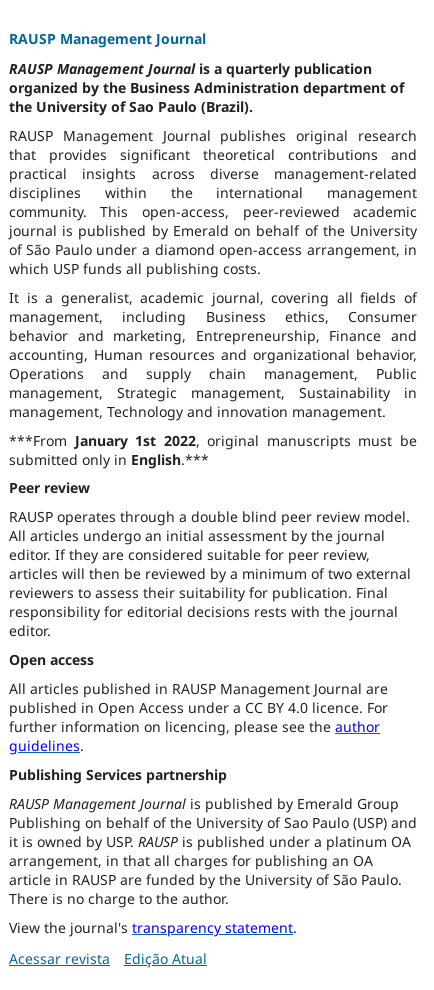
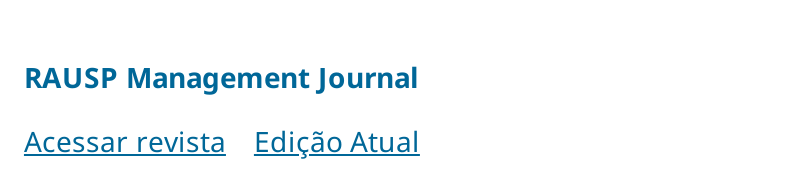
[9,58,417,937] RAUSP Management Journal is a quarterly publication | organized by the Business Administration department of | the University of Sao Paulo (Brazil). | RAUSP Management Journal publishes original research | that provides significant theoretical contributions and | practical insights across diverse management-related | disciplines within the international management | community. This open-access, peer-reviewed academic | journal is published by Emerald on behalf of the University | of São Paulo under a diamond open-access arrangement, in | which USP funds all publishing costs. | It is a generalist, academic journal, covering all fields of | management, including Business ethics, Consumer | behavior and marketing, Entrepreneurship, Finance and | accounting, Human resources and organizational behavior, | Operations and supply chain management, Public | management, Strategic management, Sustainability in | management, Technology and innovation management. | ***From January 1st 2022, original manuscripts must be | submitted only in English.*** | Peer review | RAUSP operates through a double blind peer review model. | All articles undergo an initial assessment by the journal | editor. If they are considered suitable for peer review, | articles will then be reviewed by a minimum of two external | reviewers to assess their suitability for publication. Final | responsibility for editorial decisions rests with the journal | editor. | Open access | All articles published in RAUSP Management Journal are | published in Open Access under a CC BY 4.0 licence. For | further information on licencing, please see the author | guidelines. | Publishing Services partnership | RAUSP Management Journal is published by Emerald Group | Publishing on behalf of the University of Sao Paulo (USP) and | it is owned by USP. RAUSP is published under a platinum OA | arrangement, in that all charges for publishing an OA | article in RAUSP are funded by the University of São Paulo. | There is no charge to the author. | View the journal's transparency statement. -> none

